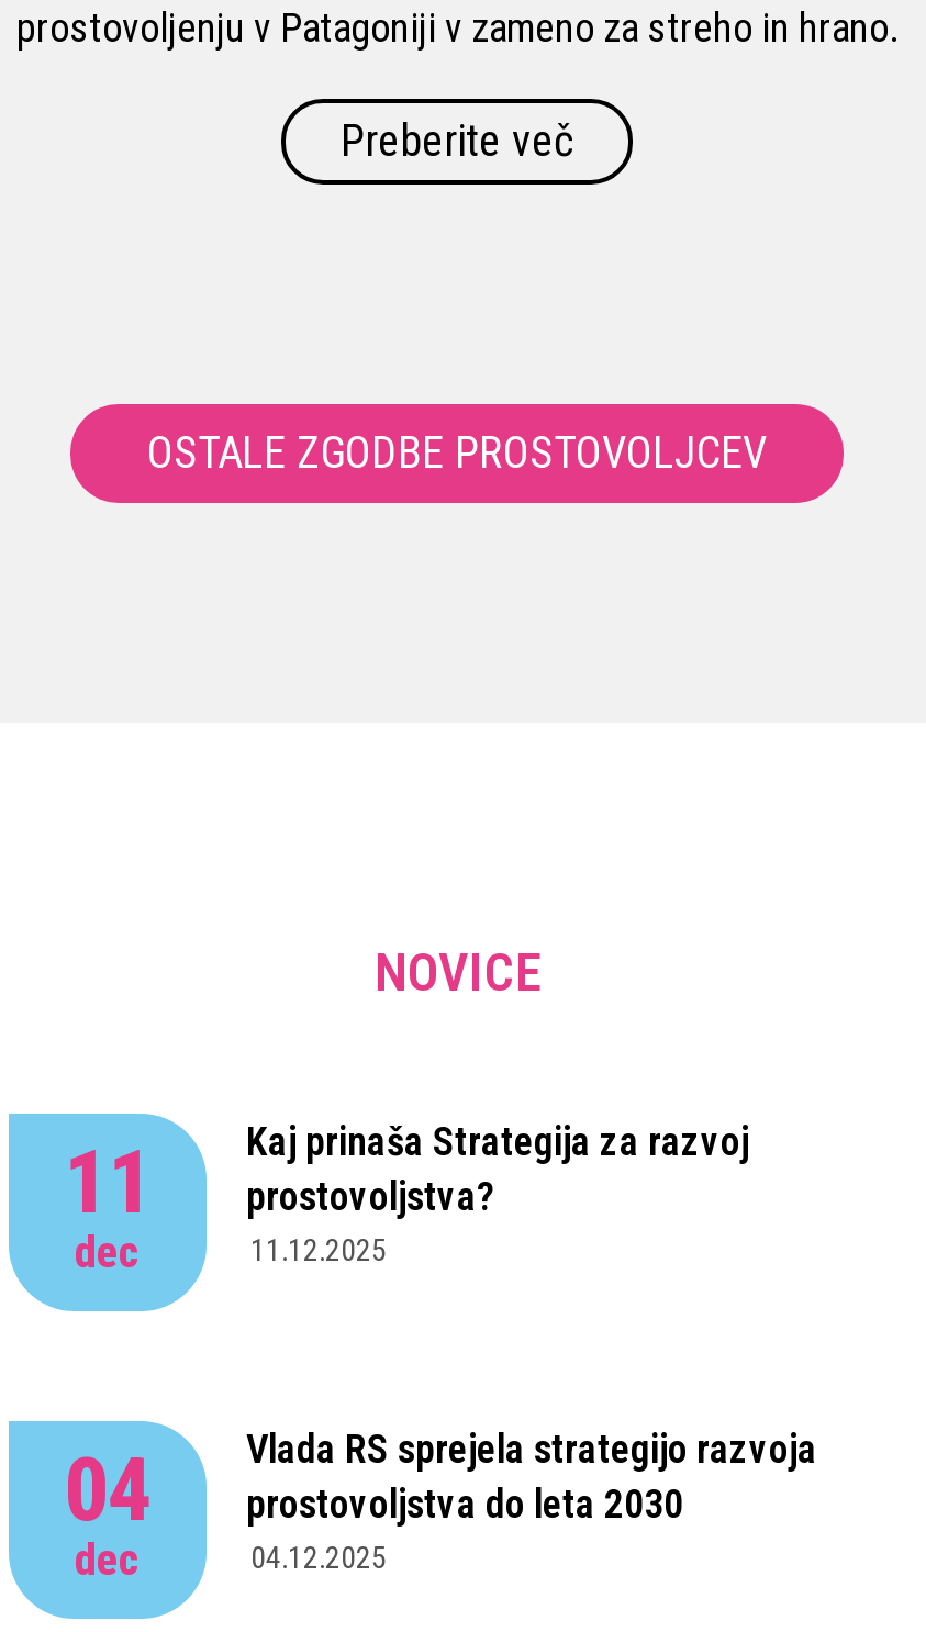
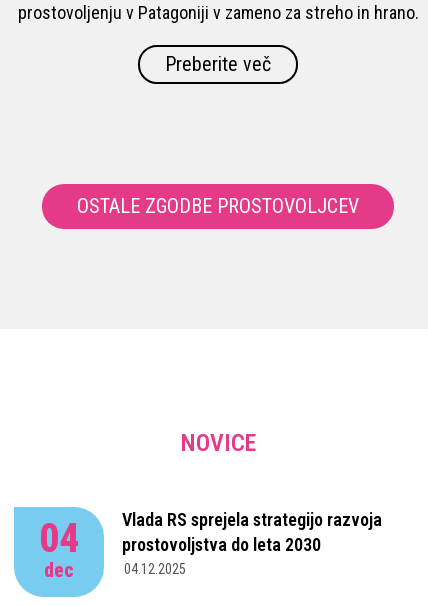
[246,1118,749,1268] Kaj prinaša Strategija za razvoj | prostovoljstva? | 11.12.2025 -> none
[64,1131,152,1279] 11 | dec -> none

